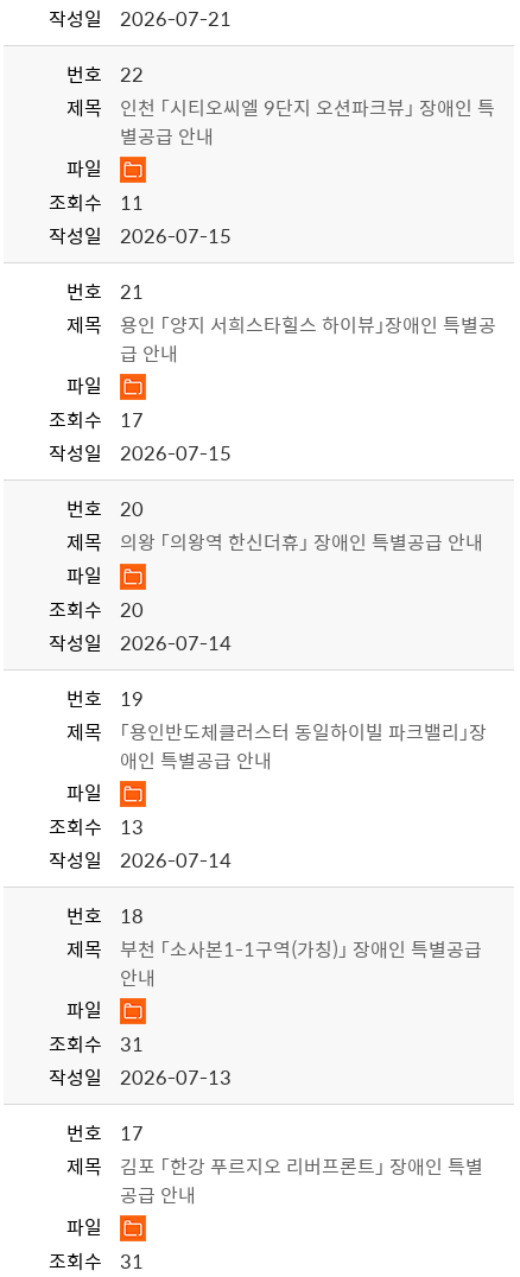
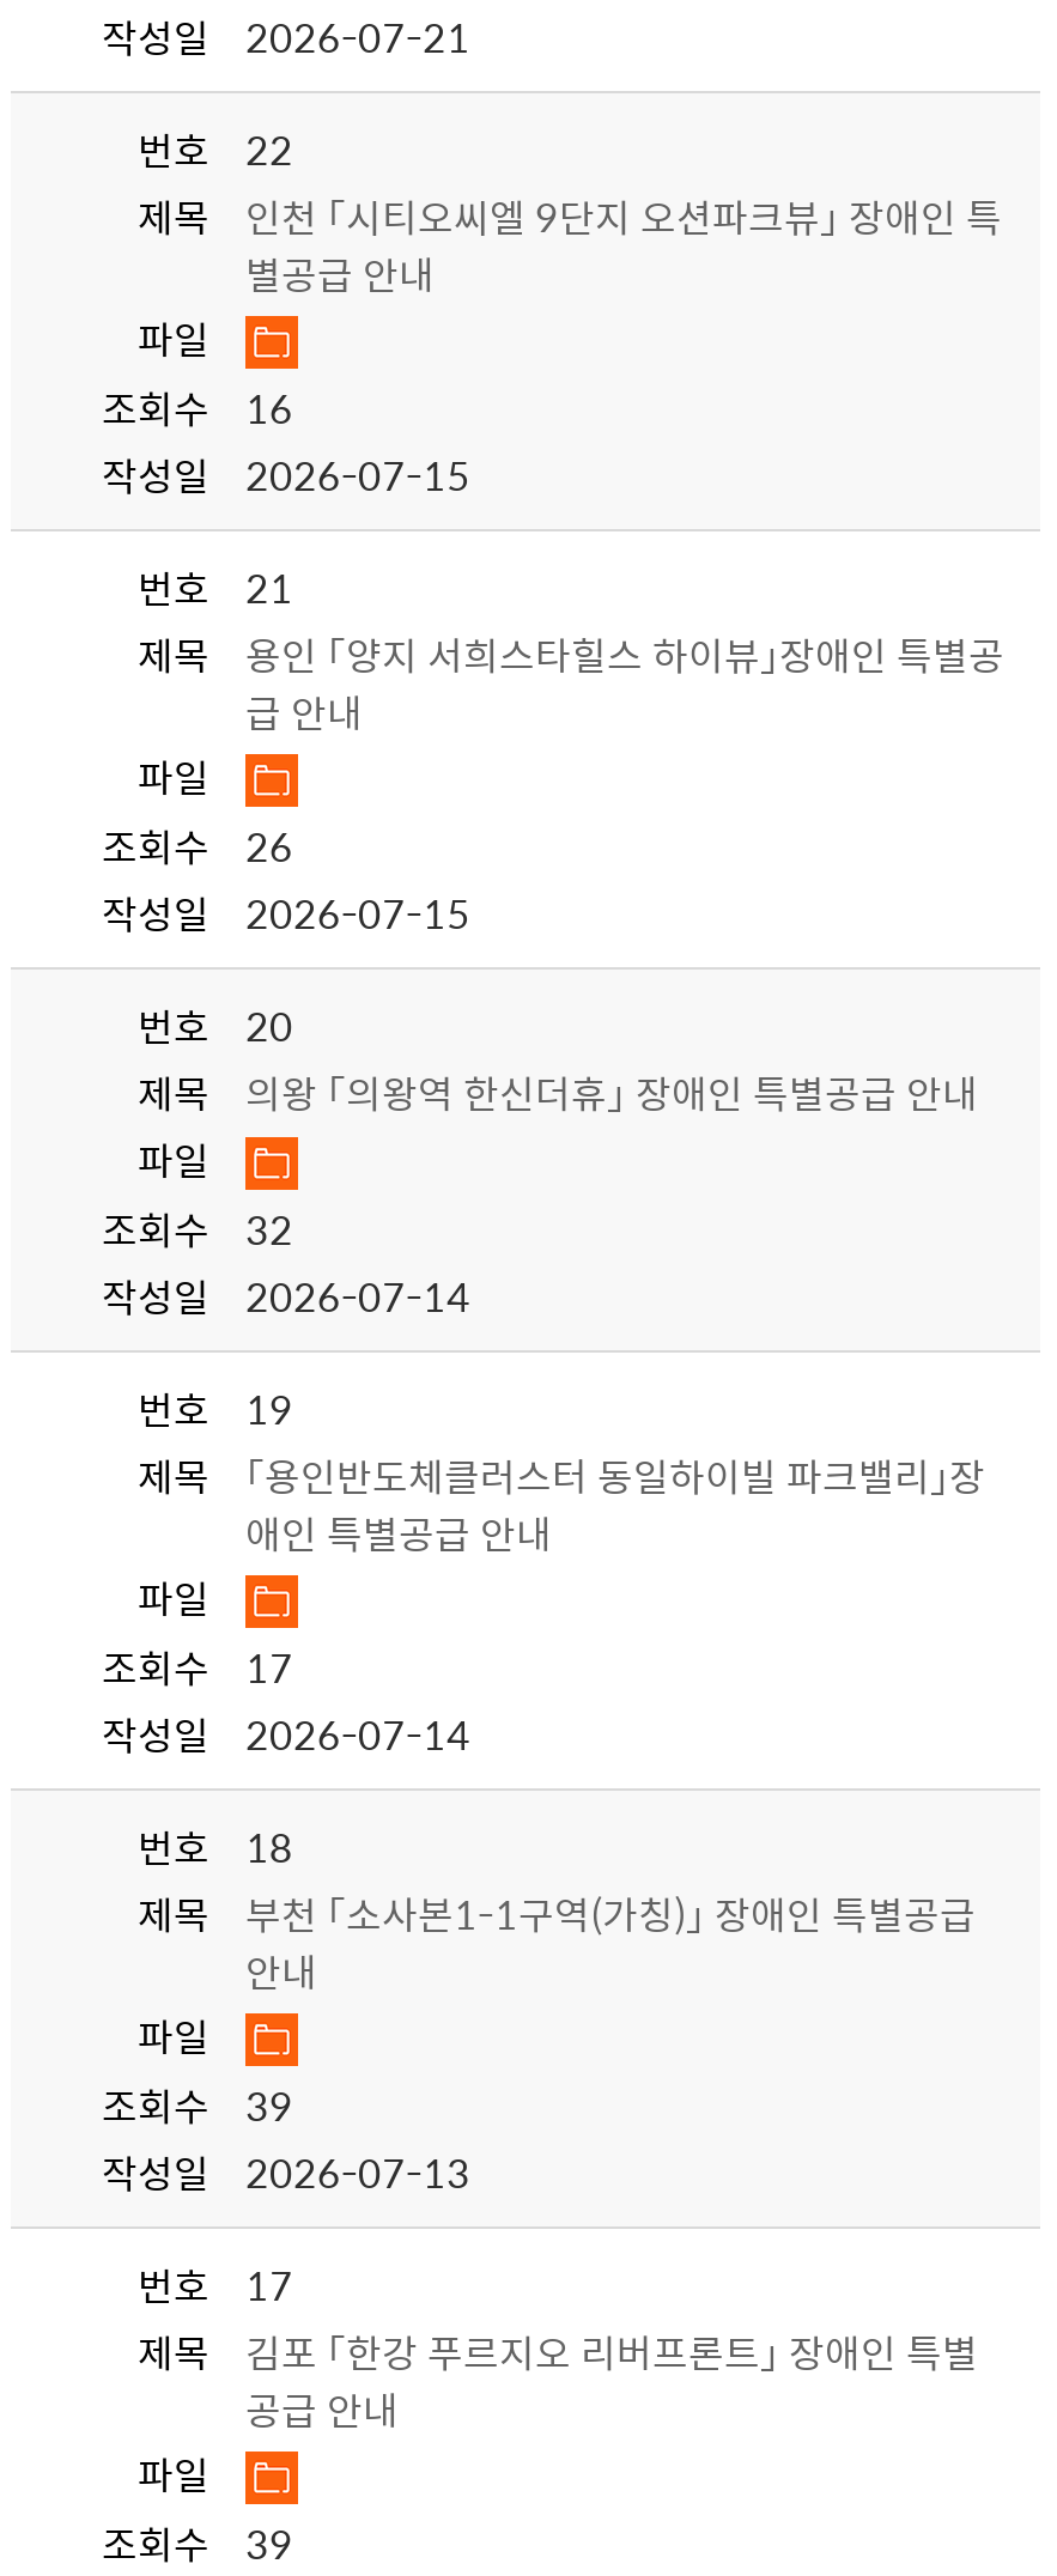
[49,187,144,216] 조회수 11 -> [102,378,293,435] 조회수 16
[49,404,144,433] 조회수 17 -> [102,816,293,873] 조회수 26
[49,594,144,623] 조회수 20 -> [102,1199,293,1256] 조회수 32
[49,811,144,840] 조회수 13 -> [102,1637,293,1694] 조회수 17
[49,1029,144,1057] 조회수 31 -> [102,2075,293,2132] 조회수 39
[49,1246,144,1274] 조회수 31 -> [102,2513,293,2570] 조회수 39

